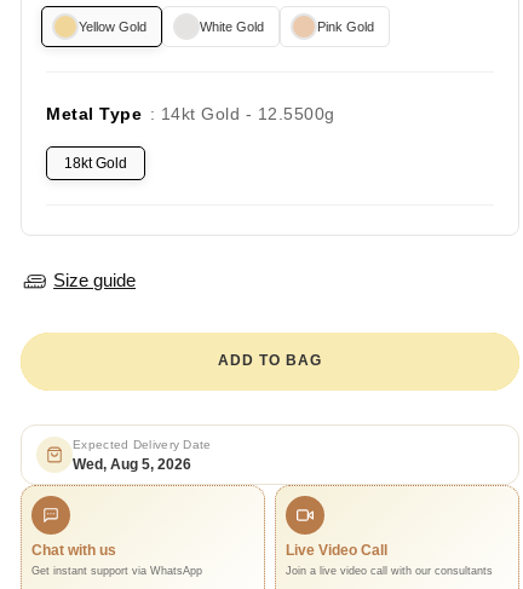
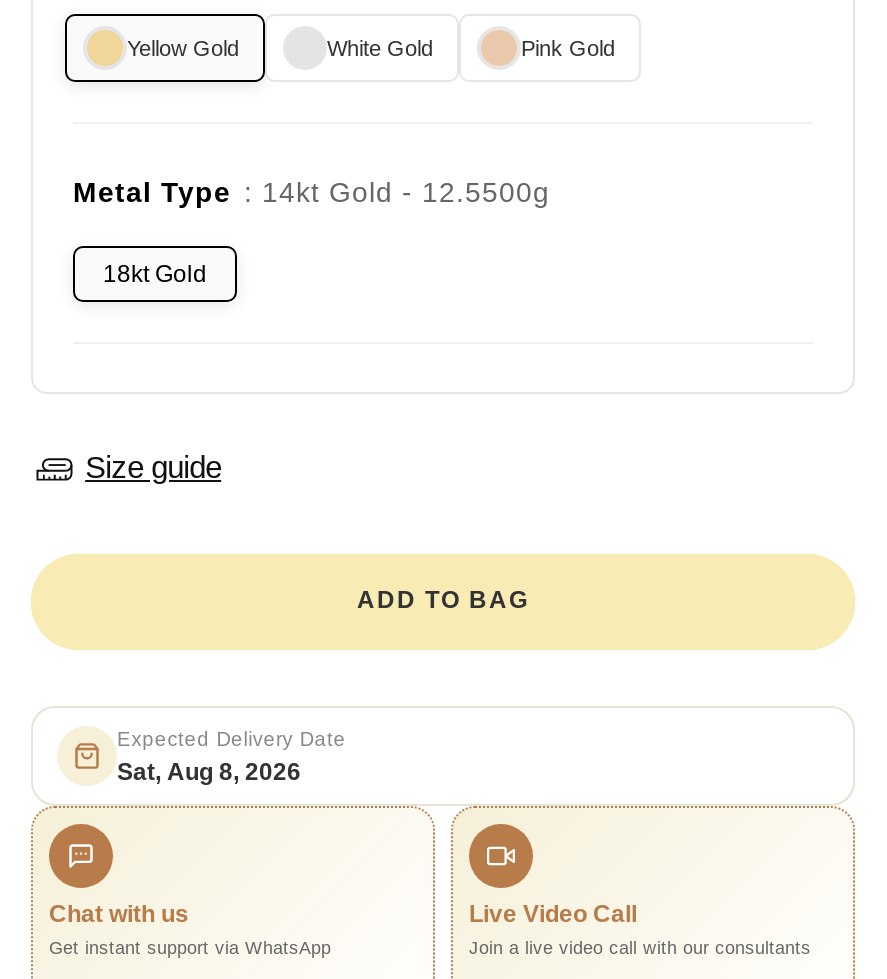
[73,455,191,472] Wed, Aug 5, 2026 -> [117,758,301,786] Sat, Aug 8, 2026

